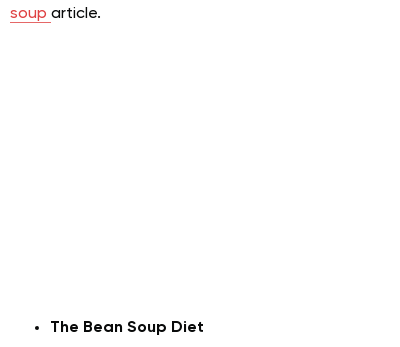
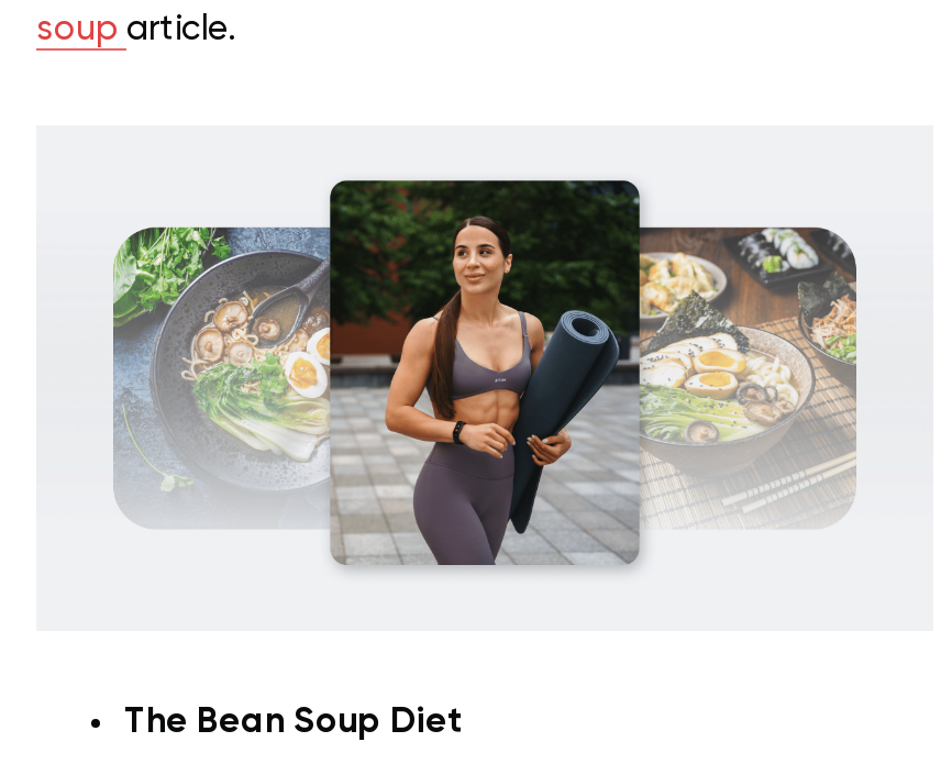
none -> [111,176,861,576] [image]

